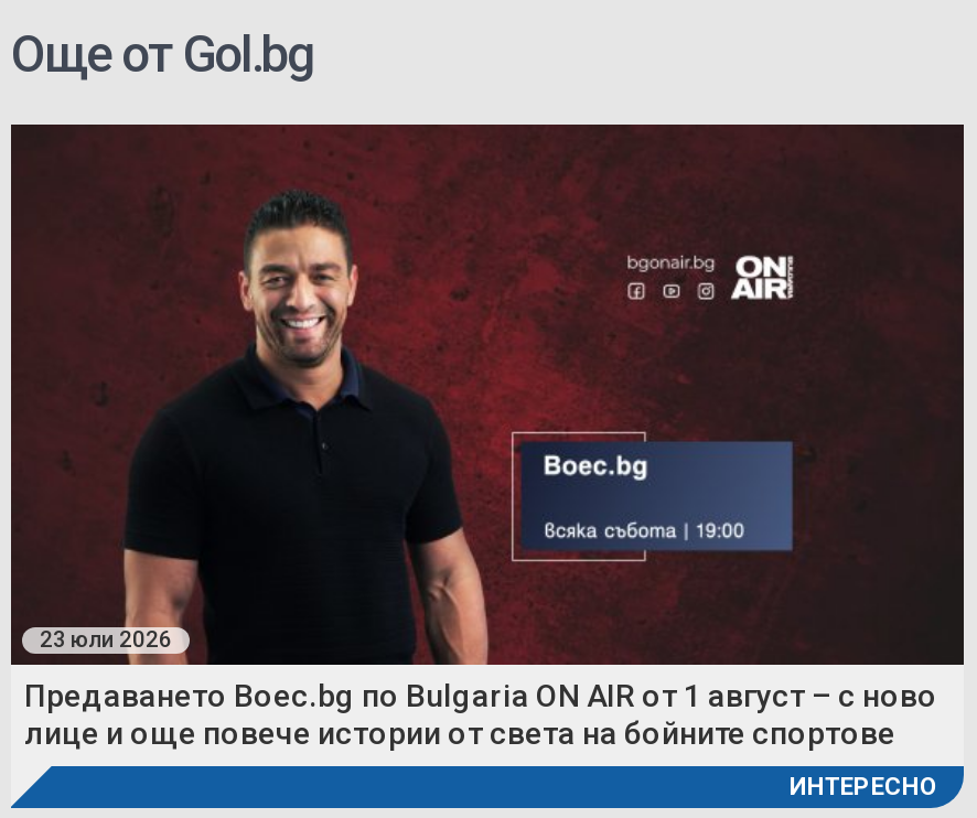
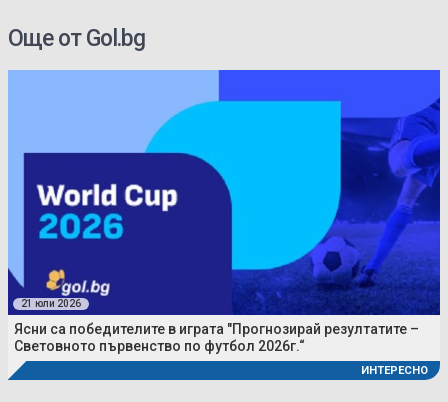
[9,122,966,660] [image] | 23 юли 2026 -> [7,69,441,313] [image] | 21 юли 2026
[24,678,937,750] Предаването Boec.bg по Bulgaria ON AIR от 1 август – с ново | лице и още повече истории от света на бойните спортове -> [14,321,419,354] Ясни са победителите в играта "Прогнозирай резултатите – | Световното първенство по футбол 2026г.“

